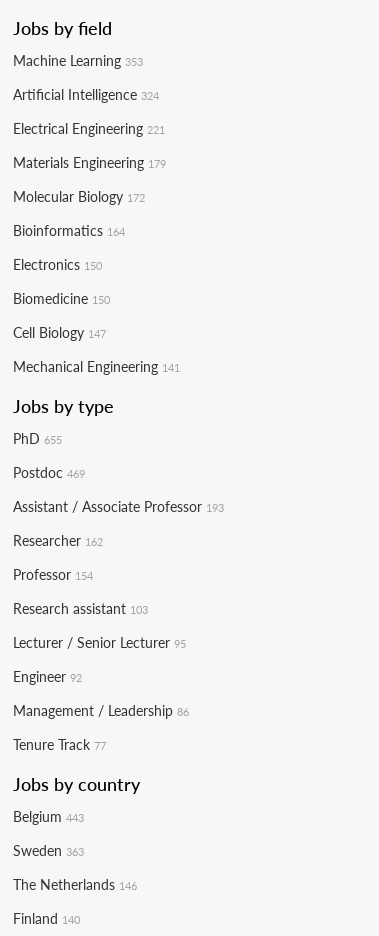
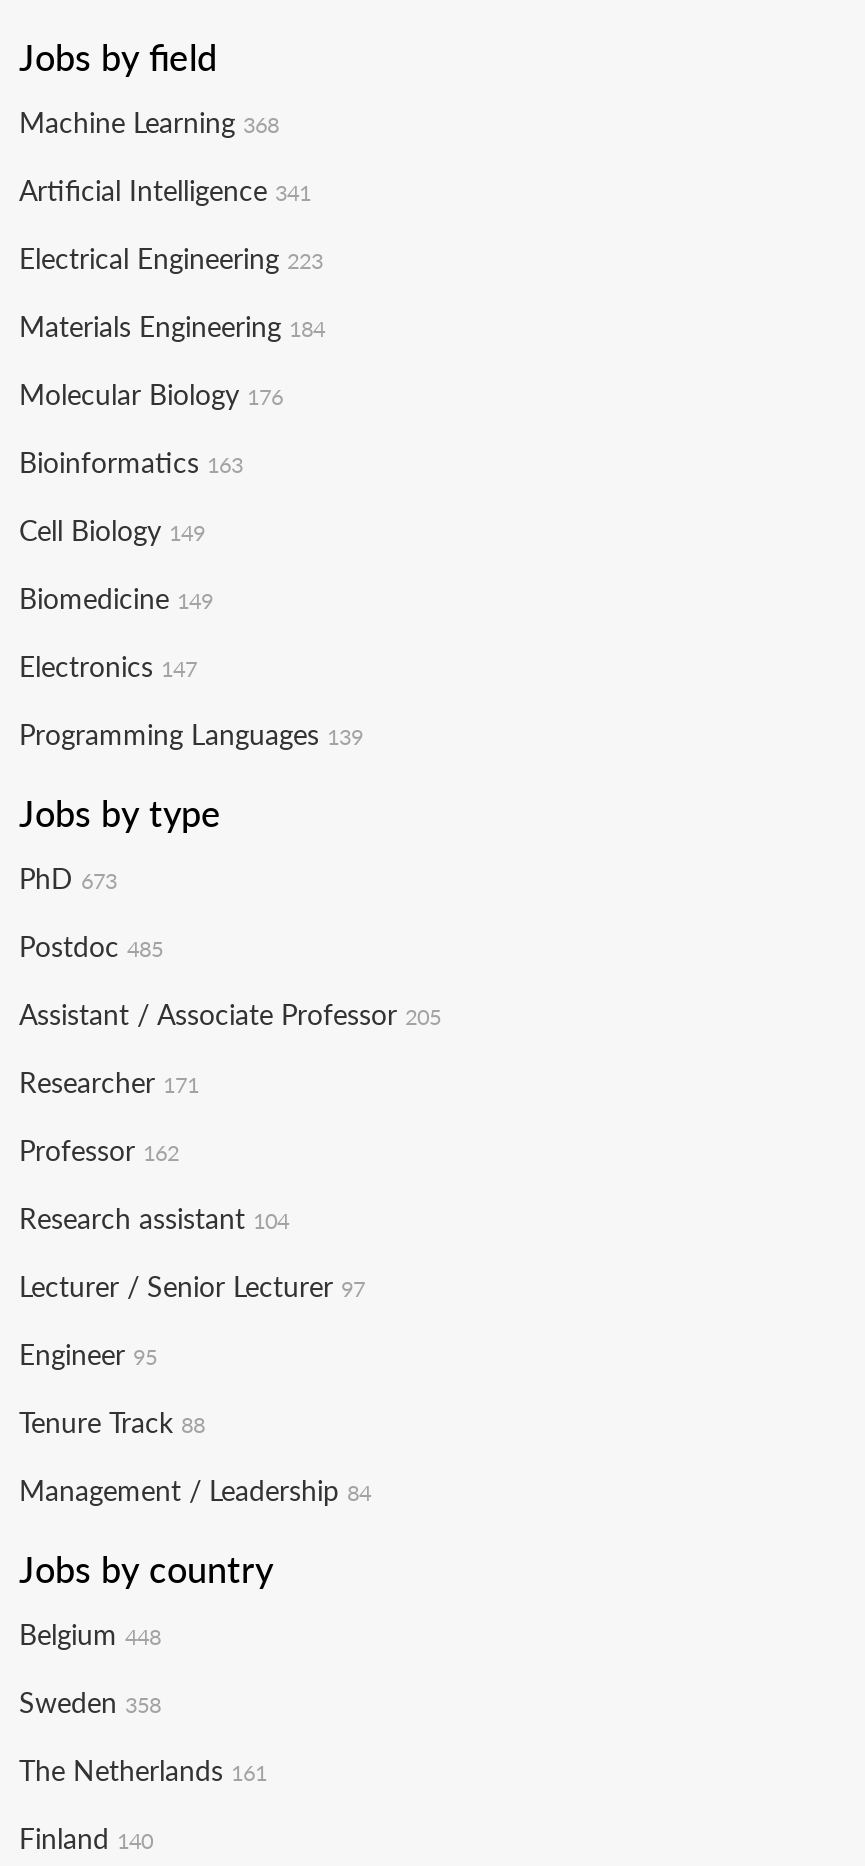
[13,50,143,70] Machine Learning 353 -> [19,101,279,141] Machine Learning 368
[13,84,159,104] Artificial Intelligence 324 -> [19,169,311,209] Artificial Intelligence 341
[13,118,165,138] Electrical Engineering 221 -> [19,237,323,277] Electrical Engineering 223
[13,152,166,172] Materials Engineering 179 -> [19,305,325,345] Materials Engineering 184
[13,186,145,206] Molecular Biology 172 -> [19,373,283,413] Molecular Biology 176
[13,220,125,240] Bioinformatics 164 -> [19,441,243,481] Bioinformatics 163
[13,254,102,274] Electronics 150 -> [19,509,205,549] Cell Biology 149
[13,288,110,308] Biomedicine 150 -> [19,577,213,617] Biomedicine 149
[13,322,106,342] Cell Biology 147 -> [19,645,197,685] Electronics 147
[13,356,180,376] Mechanical Engineering 141 -> [19,713,363,753] Programming Languages 139
[13,428,62,448] PhD 655 -> [19,857,117,897] PhD 673
[13,462,85,482] Postdoc 469 -> [19,925,163,965] Postdoc 485
[13,496,224,516] Assistant / Associate Professor 193 -> [19,993,441,1033] Assistant / Associate Professor 205
[13,530,103,550] Researcher 162 -> [19,1061,199,1101] Researcher 171
[13,564,93,584] Professor 154 -> [19,1129,179,1169] Professor 162
[13,598,148,618] Research assistant 103 -> [19,1197,289,1237] Research assistant 104
[13,632,186,652] Lecturer / Senior Lecturer 95 -> [19,1265,365,1305] Lecturer / Senior Lecturer 97
[13,666,82,686] Engineer 92 -> [19,1333,157,1373] Engineer 95
[13,700,189,720] Management / Leadership 86 -> [19,1401,205,1441] Tenure Track 88
[13,734,106,754] Tenure Track 77 -> [19,1469,371,1509] Management / Leadership 84
[13,806,84,826] Belgium 443 -> [19,1613,161,1653] Belgium 448
[13,840,84,860] Sweden 363 -> [19,1681,161,1721] Sweden 358
[13,874,137,894] The Netherlands 146 -> [19,1749,267,1789] The Netherlands 161

